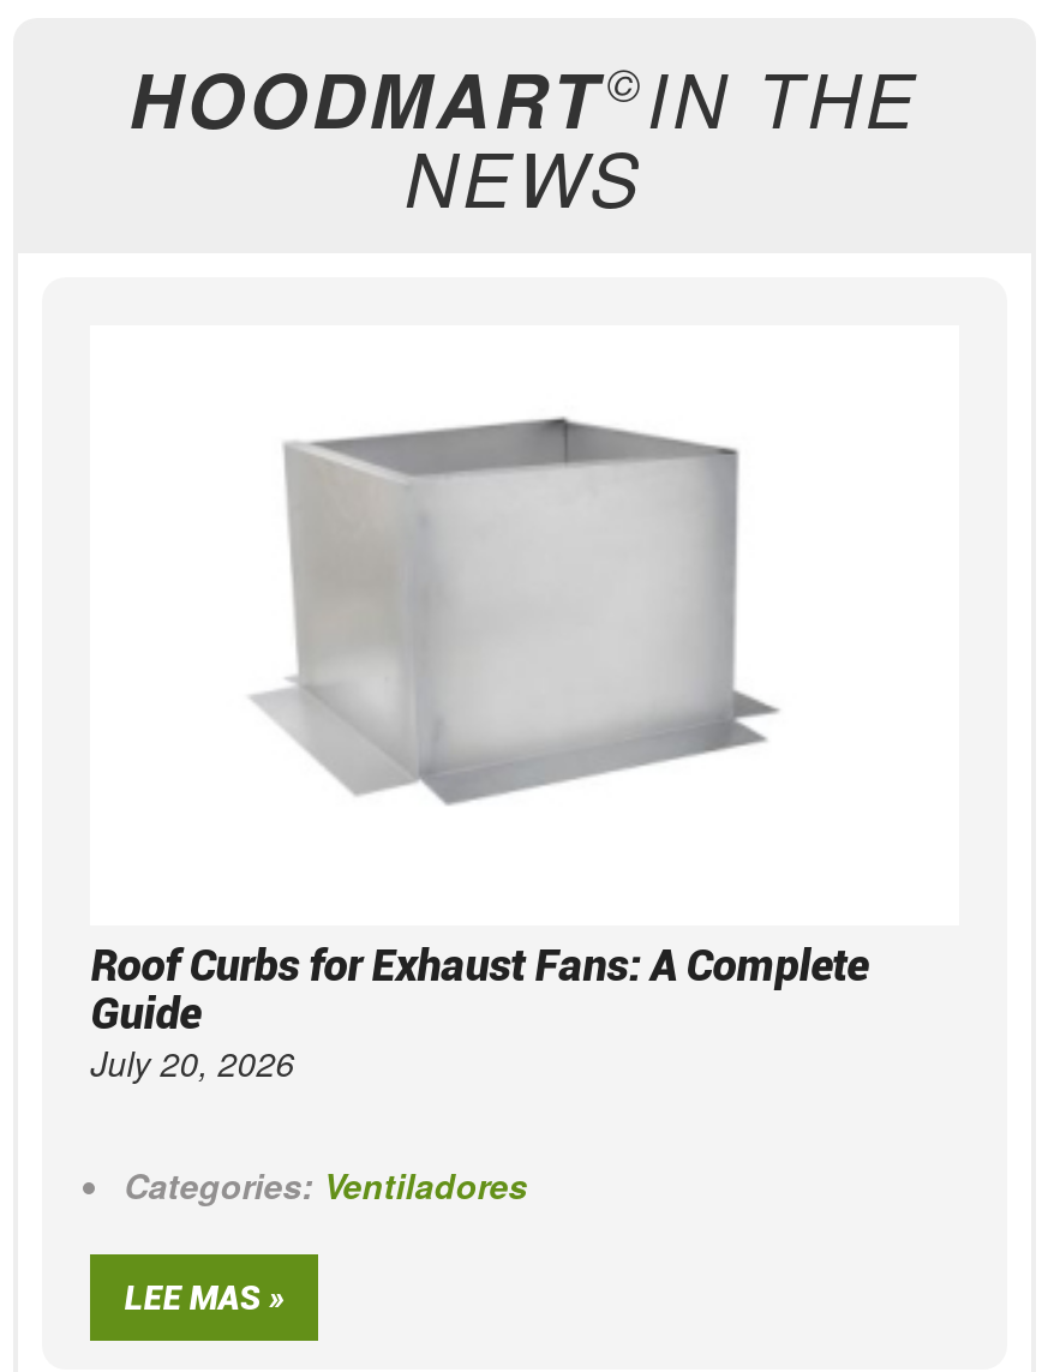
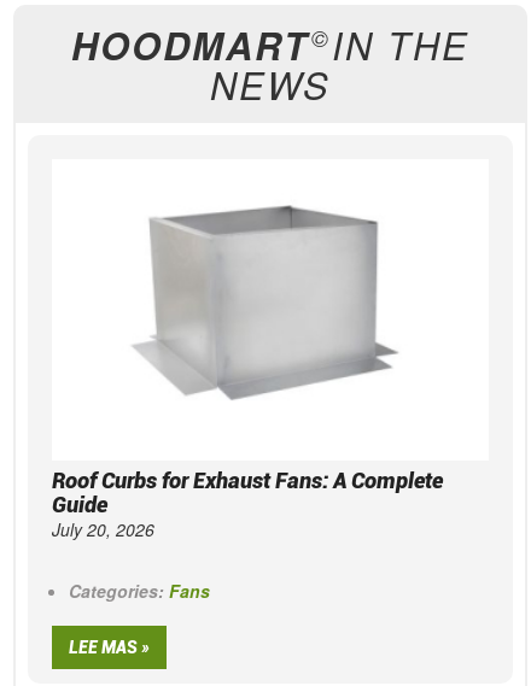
[124,1161,527,1209] Categories: Ventiladores -> [69,579,210,603] Categories: Fans

